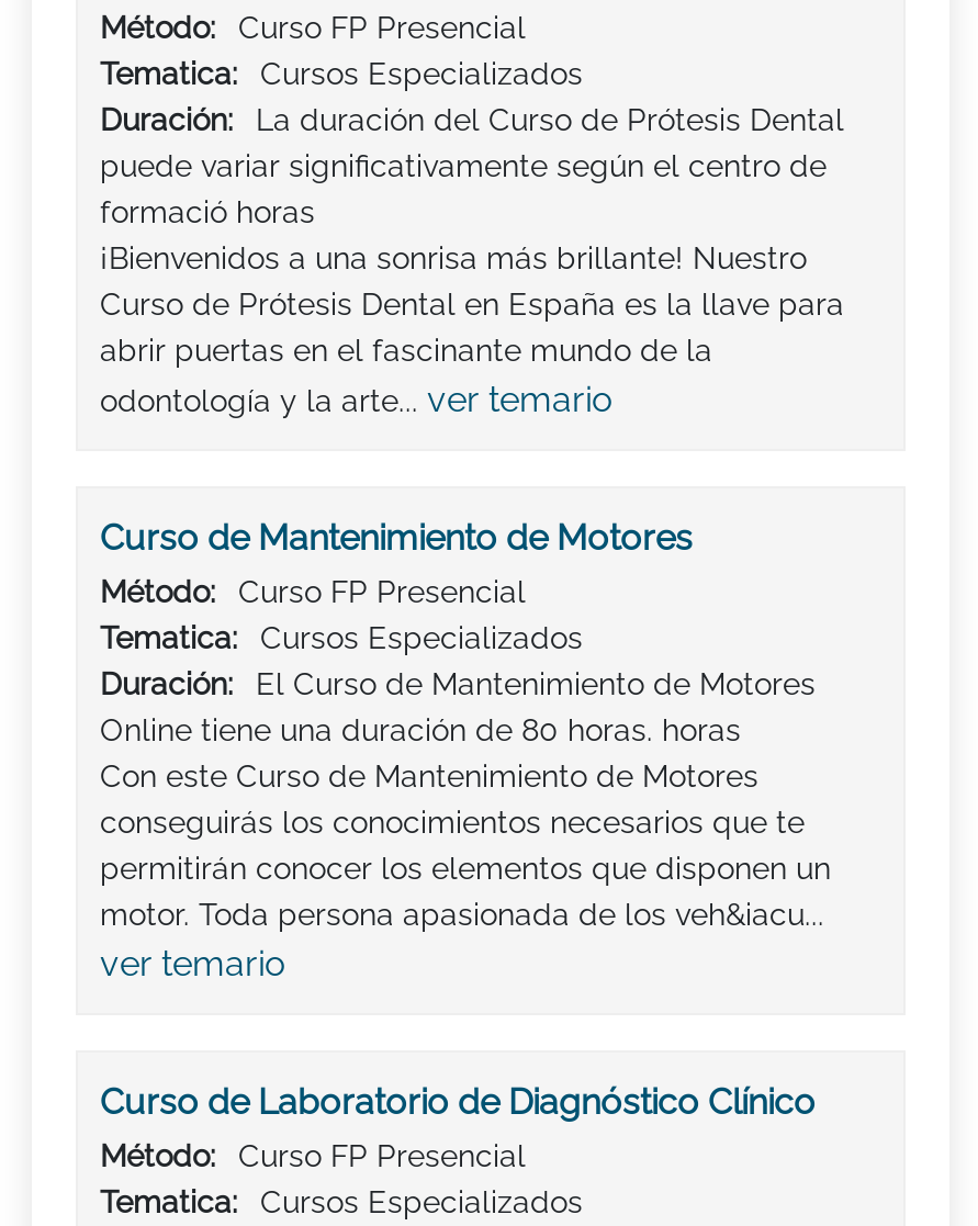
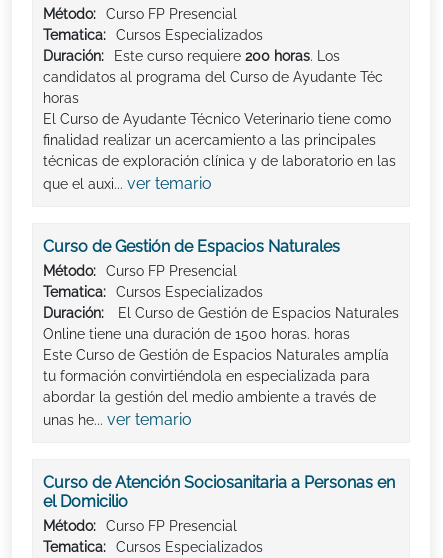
[100,101,844,419] La duración del Curso de Prótesis Dental | puede variar significativamente según el centro de | formació horas | ¡Bienvenidos a una sonrisa más brillante! Nuestro | Curso de Prótesis Dental en España es la llave para | abrir puertas en el fascinante mundo de la | odontología y la arte... ver temario -> [43,48,396,193] Este curso requiere 200 horas. Los | candidatos al programa del Curso de Ayudante Téc | horas | El Curso de Ayudante Técnico Veterinario tiene como | finalidad realizar un acercamiento a las principales | técnicas de exploración clínica y de laboratorio en las | que el auxi... ver temario
[100,516,693,558] Curso de Mantenimiento de Motores -> [43,237,340,256] Curso de Gestión de Espacios Naturales
[100,665,831,984] El Curso de Mantenimiento de Motores | Online tiene una duración de 80 horas. horas | Con este Curso de Mantenimiento de Motores | conseguirás los conocimientos necesarios que te | permitirán conocer los elementos que disponen un | motor. Toda persona apasionada de los veh&iacu... | ver temario -> [43,305,399,429] El Curso de Gestión de Espacios Naturales | Online tiene una duración de 1500 horas. horas | Este Curso de Gestión de Espacios Naturales amplía | tu formación convirtiéndola en especializada para | abordar la gestión del medio ambiente a través de | unas he... ver temario
[100,1080,816,1122] Curso de Laboratorio de Diagnóstico Clínico -> [43,473,395,511] Curso de Atención Sociosanitaria a Personas en | el Domicilio

